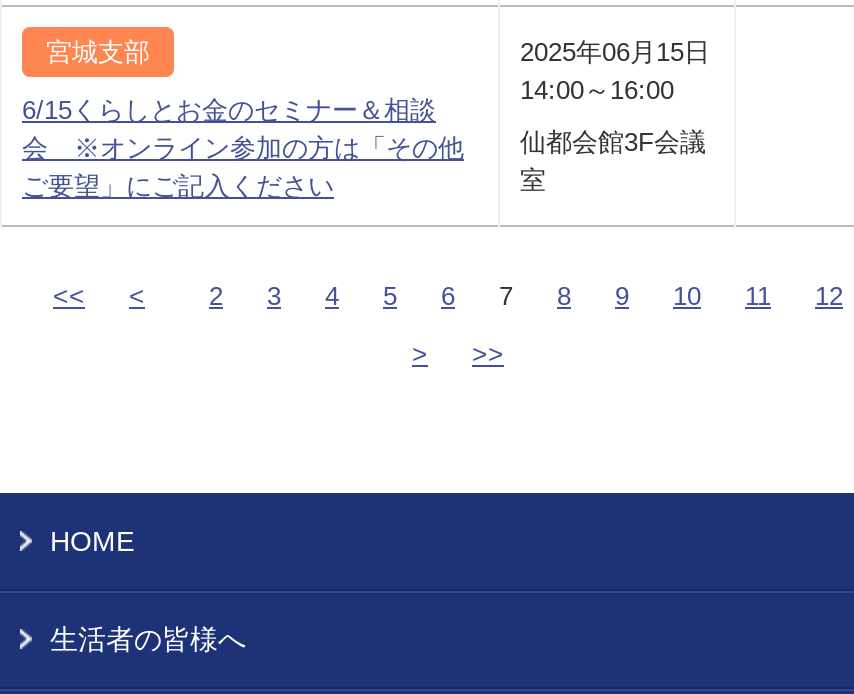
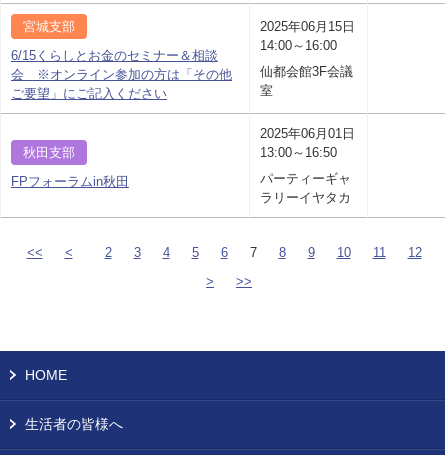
none -> [11,145,129,189] 秋田支部 | FPフォーラムin秋田
none -> [260,126,355,205] 2025年06月01日 | 13:00～16:50 | パーティーギャ | ラリーイヤタカ

